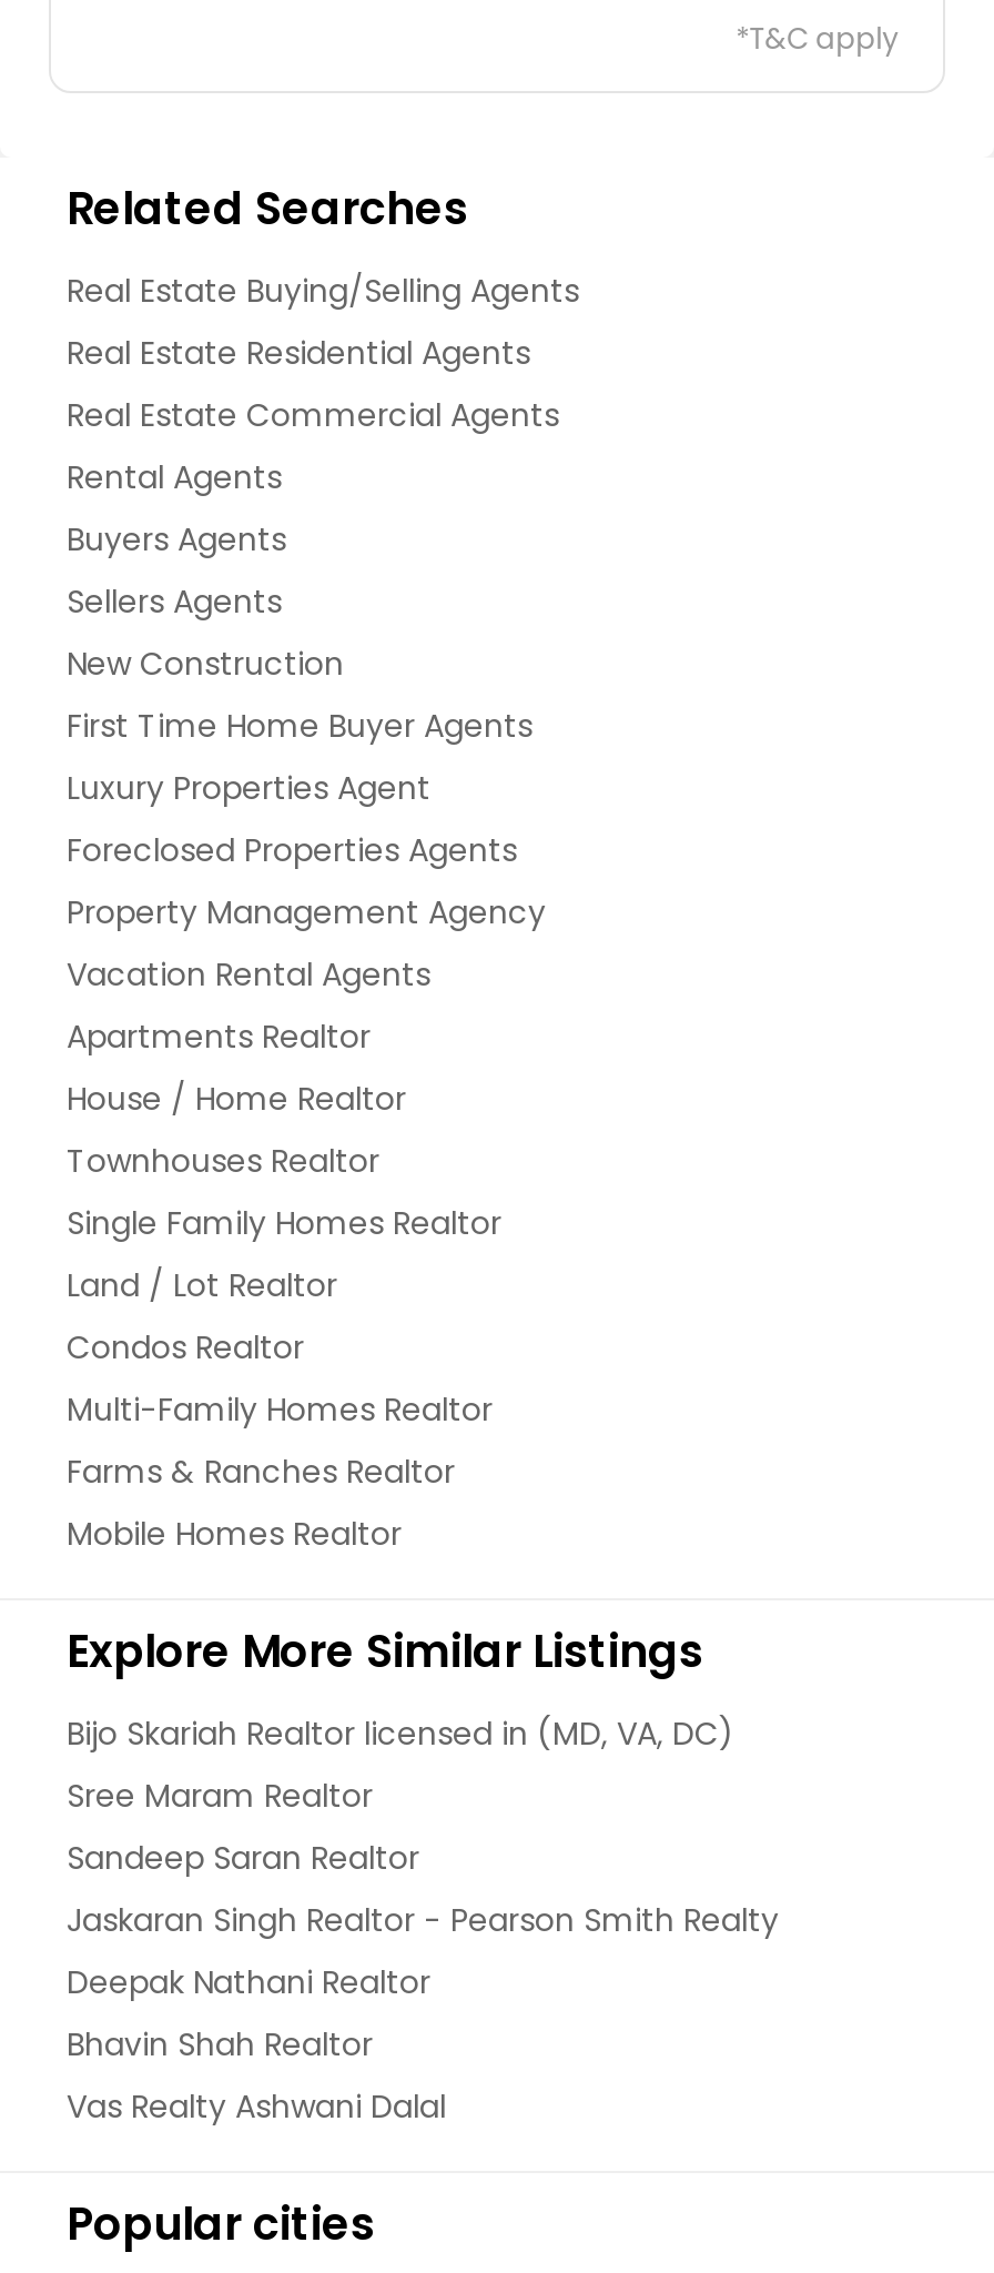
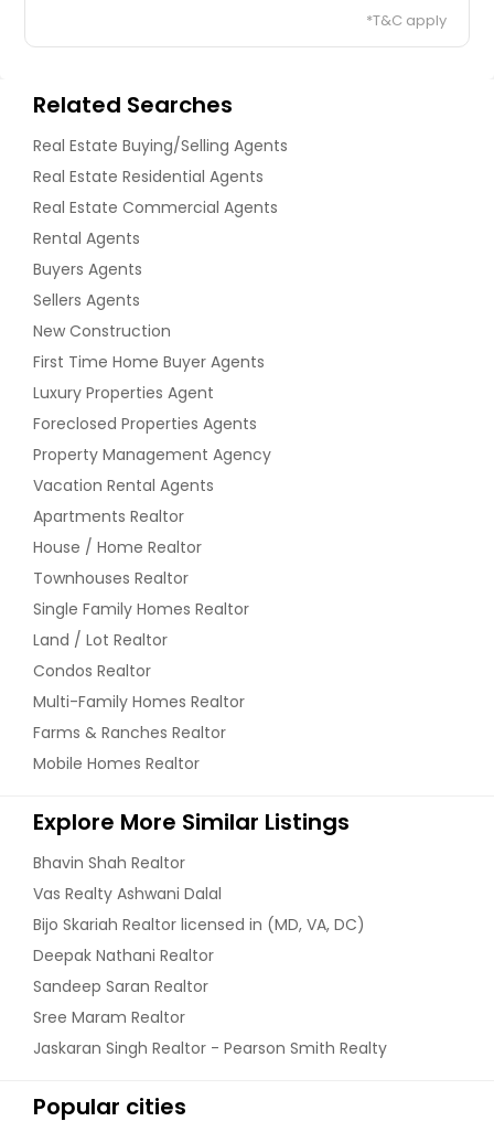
moved [67,1711,779,2004] -> [33,913,387,1059]: Bijo Skariah Realtor licensed in (MD, VA, DC) | Deepak Nathani Realtor | Sandeep Saran Realtor | Sree Maram Realtor | Jaskaran Singh Realtor - Pearson Smith Realty
moved [67,2022,446,2128] -> [33,852,222,905]: Bhavin Shah Realtor | Vas Realty Ashwani Dalal

